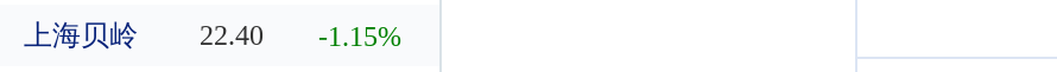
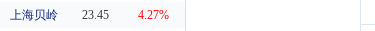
[200,19,264,52] 22.40 -> [82,8,109,22] 23.45
[318,19,401,52] -1.15% -> [138,8,169,22] 4.27%

